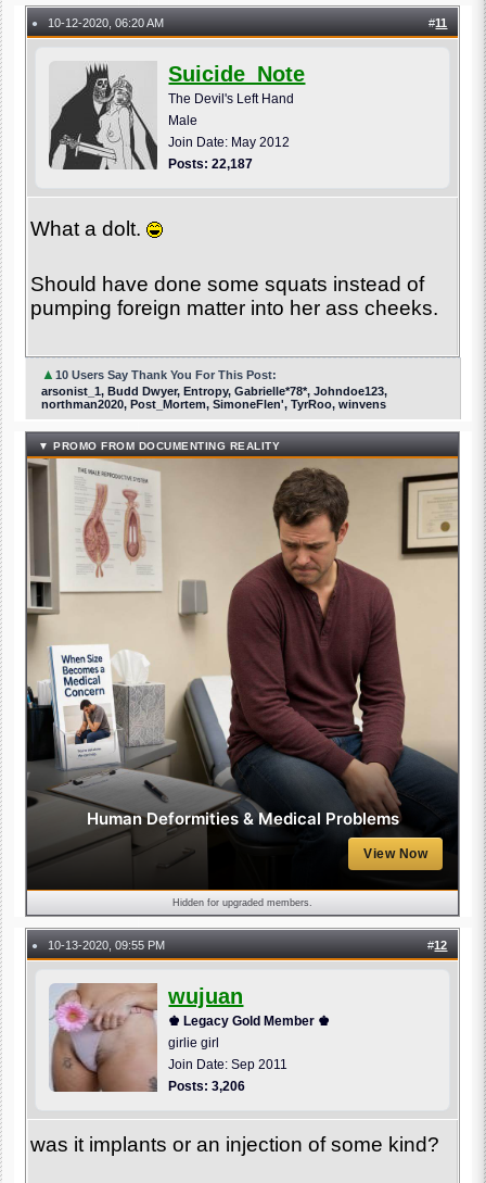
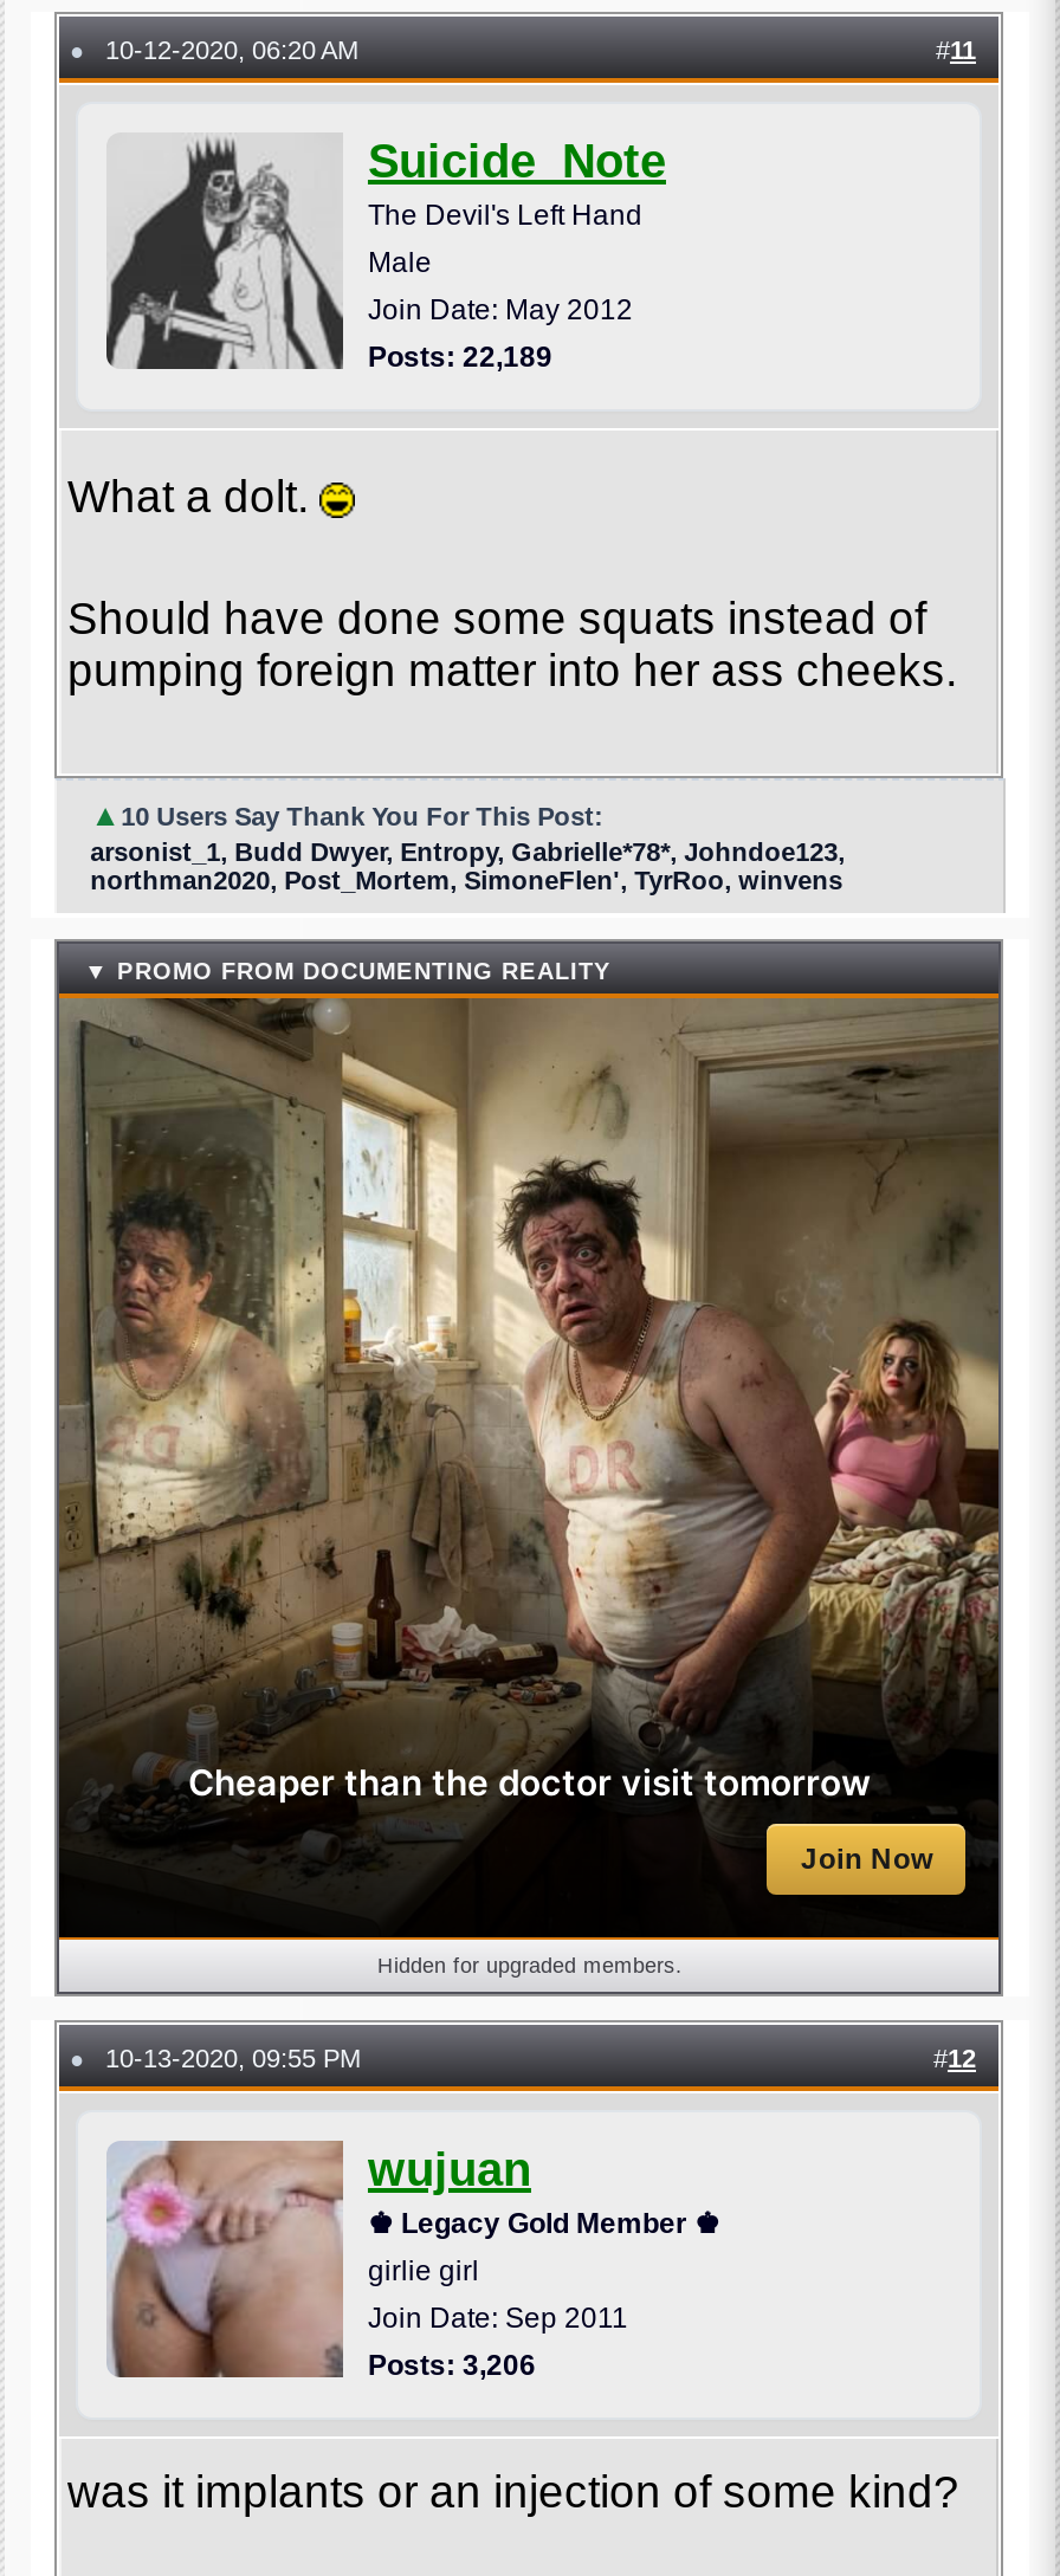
[169,156,253,171] Posts: 22,187 -> [368,340,552,373] Posts: 22,189
[26,457,459,870] [image] | Human Deformities & Medical Problems -> [57,998,1001,1864] [image] | Cheaper than the doctor visit tomorrow
[364,846,428,861] View Now -> [801,1842,933,1875] Join Now

